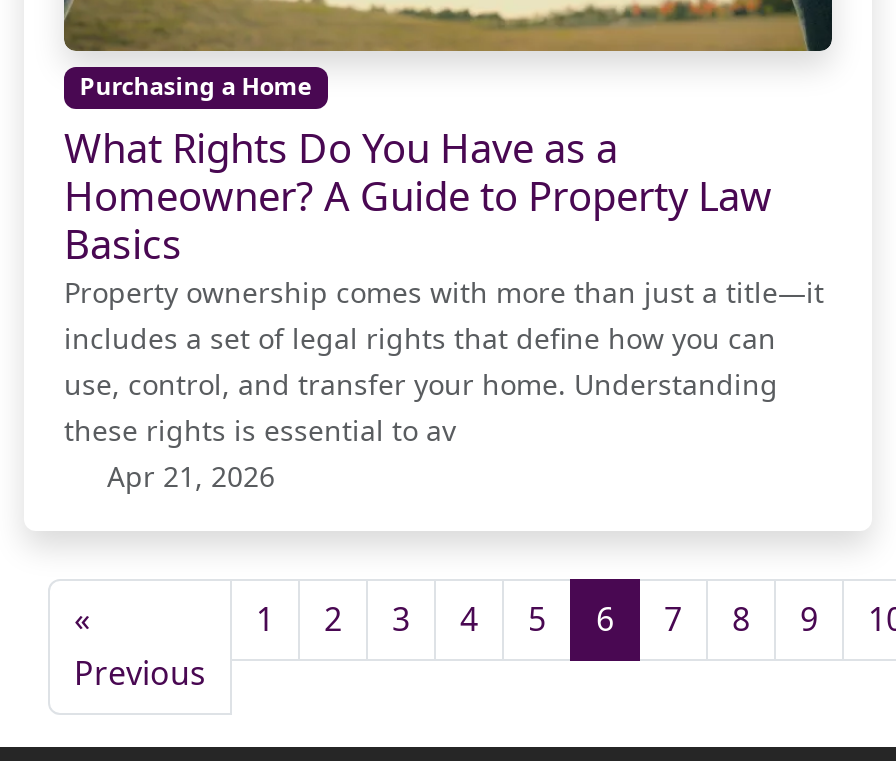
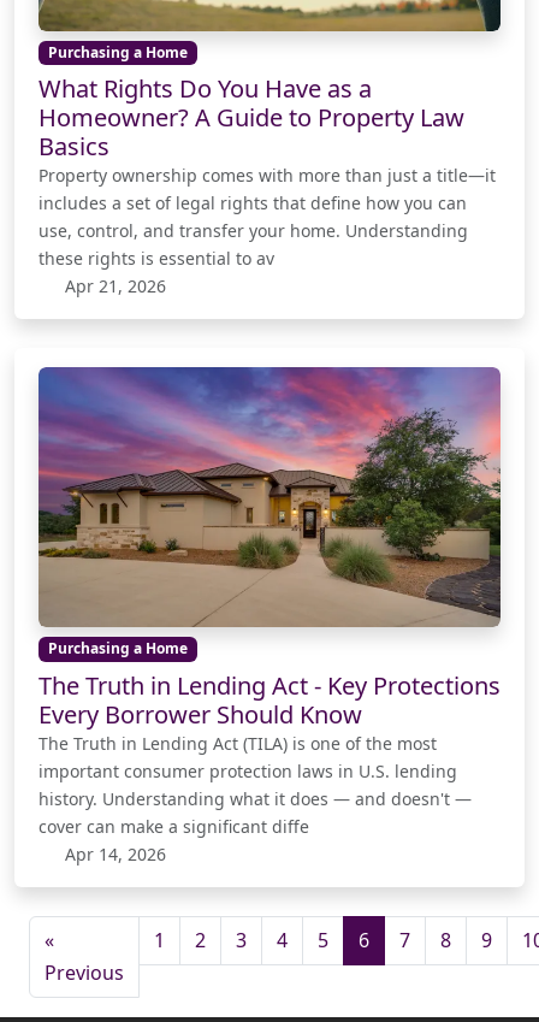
none -> [37,349,502,865] [image] | Purchasing a Home | The Truth in Lending Act - Key Protections | Every Borrower Should Know | The Truth in Lending Act (TILA) is one of the most | important consumer protection laws in U.S. lending | history. Understanding what it does — and doesn't — | cover can make a significant diffe | Apr 14, 2026

